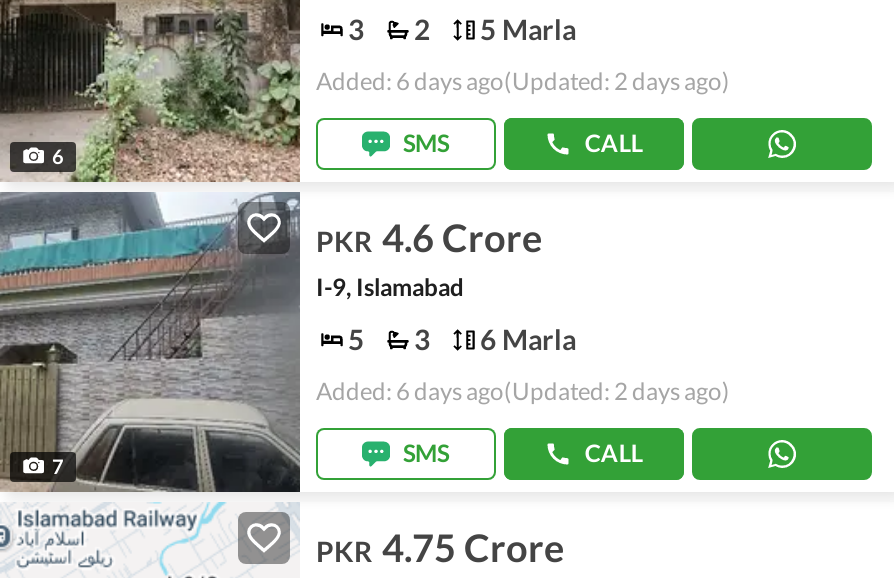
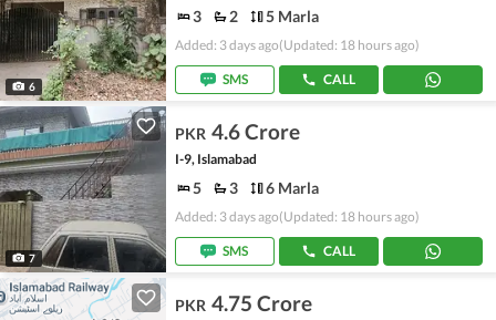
[316,66,730,96] Added: 6 days ago(Updated: 2 days ago) -> [175,36,420,53] Added: 3 days ago(Updated: 18 hours ago)
[316,376,730,406] Added: 6 days ago(Updated: 2 days ago) -> [175,208,420,225] Added: 3 days ago(Updated: 18 hours ago)

